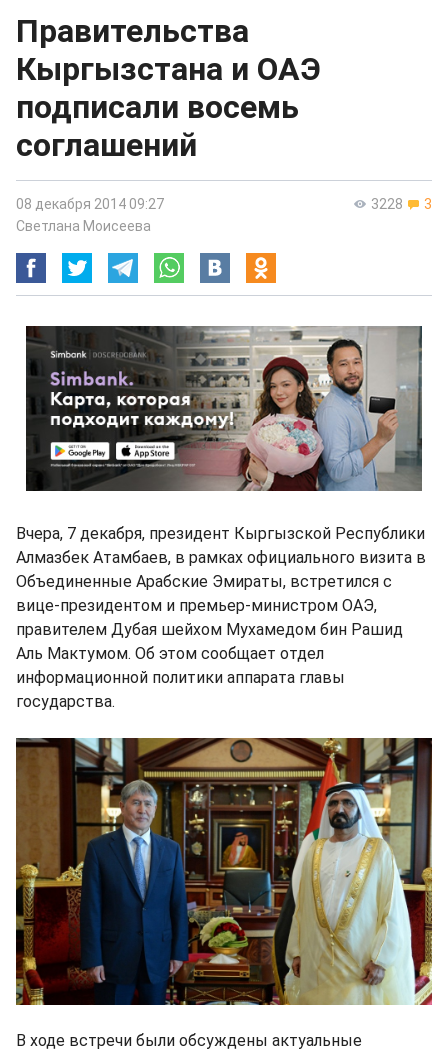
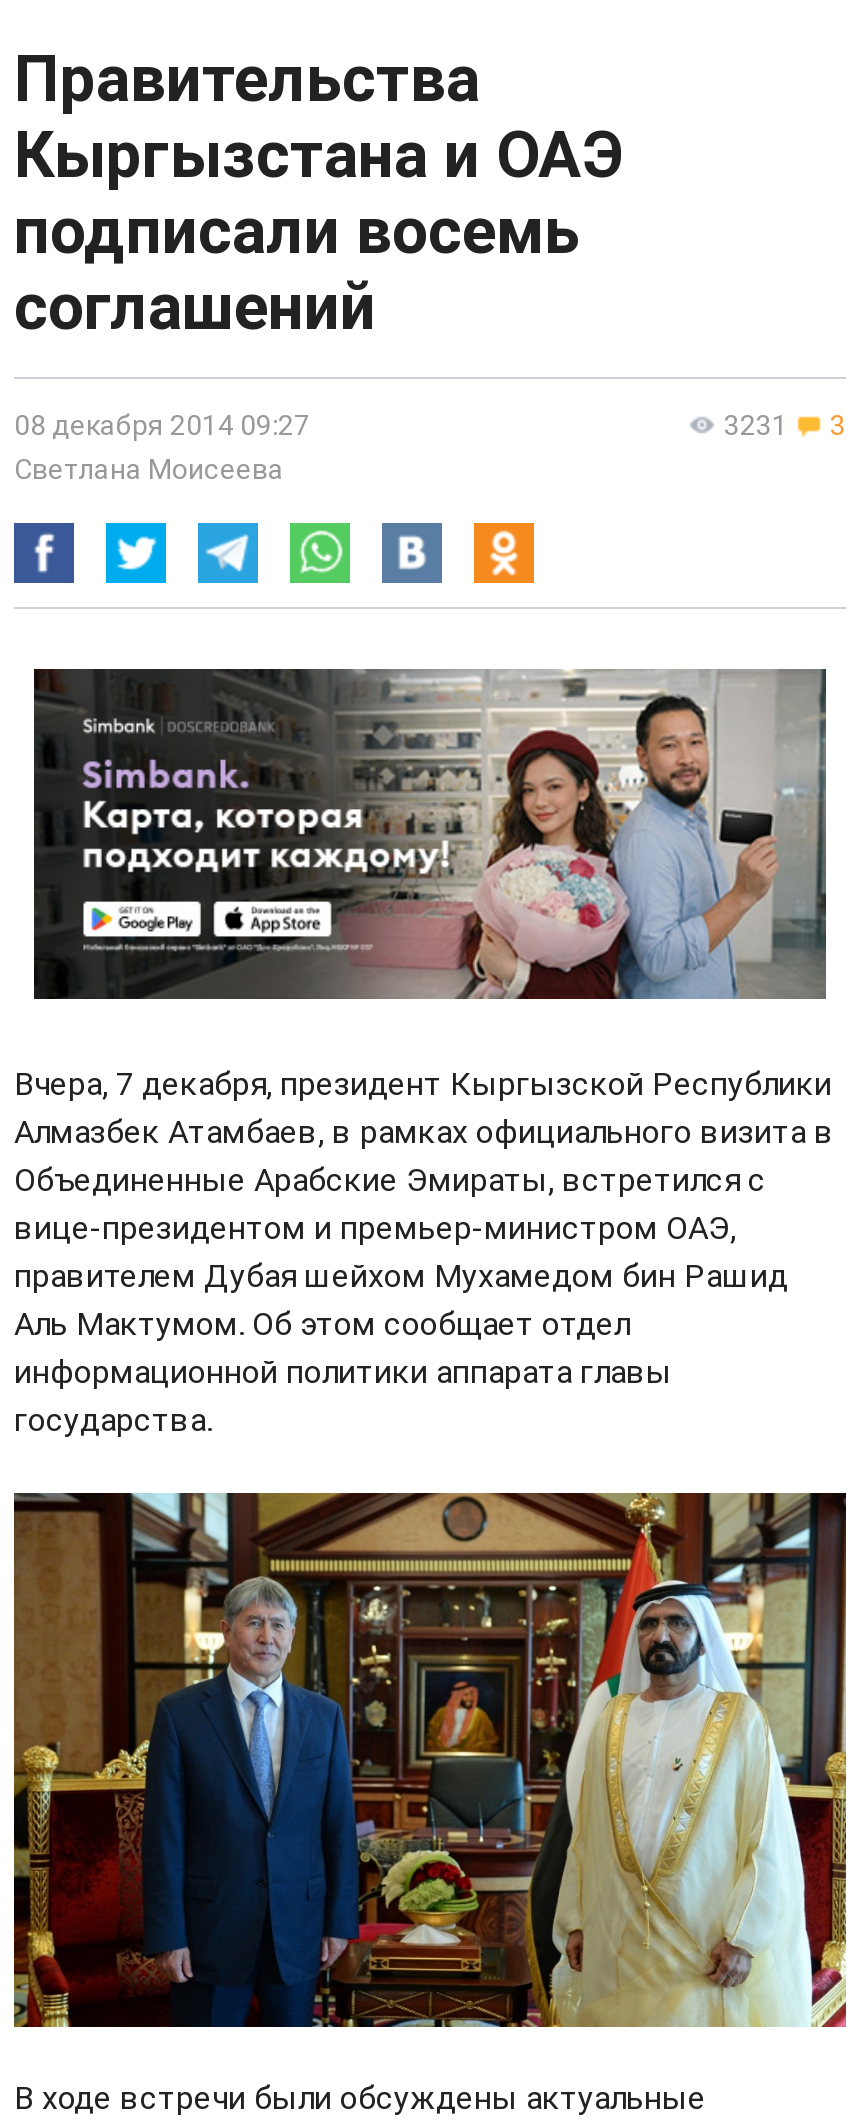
[368,196,432,212] 3228 3 -> [718,409,846,441] 3231 3

